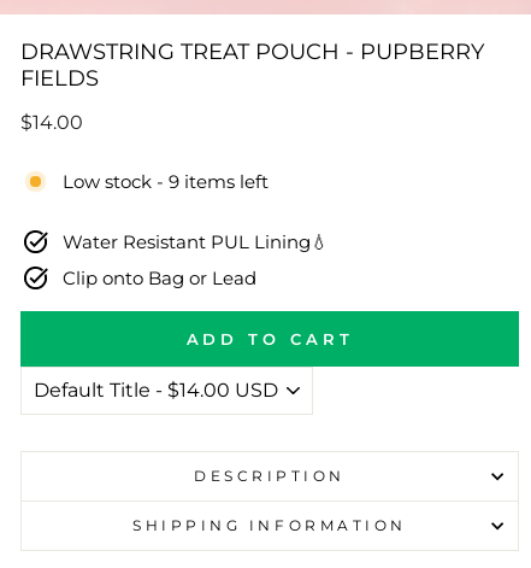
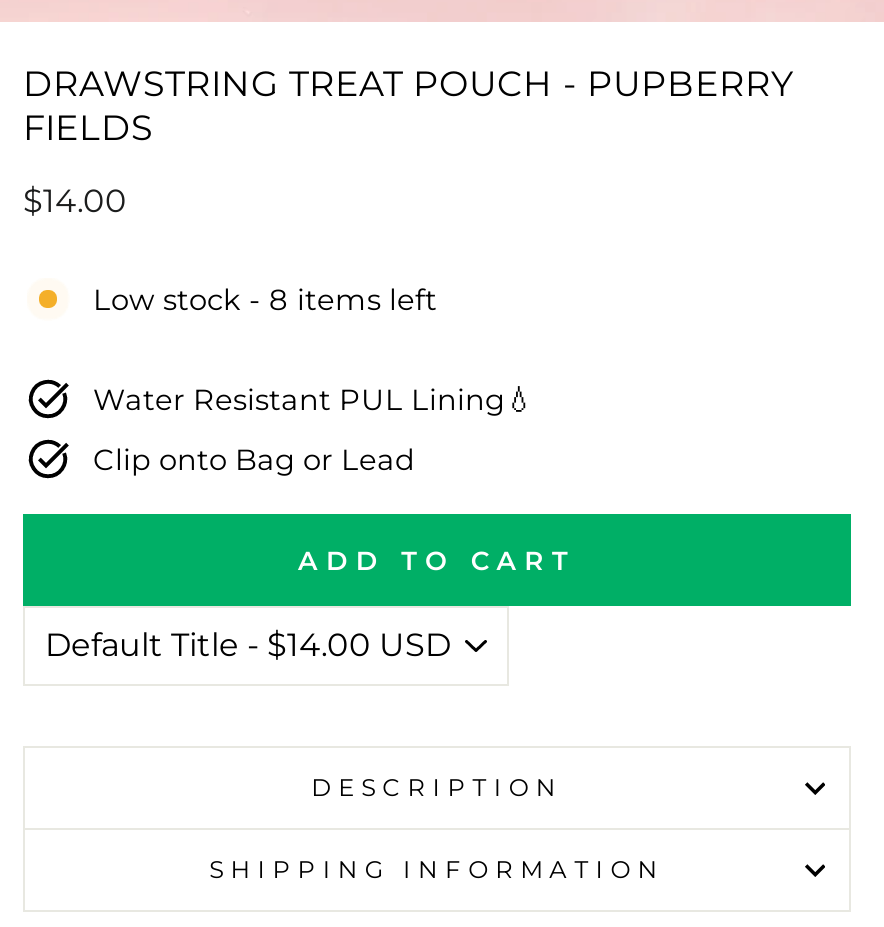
[63,171,269,193] Low stock - 9 items left -> [93,282,437,318] Low stock - 8 items left

